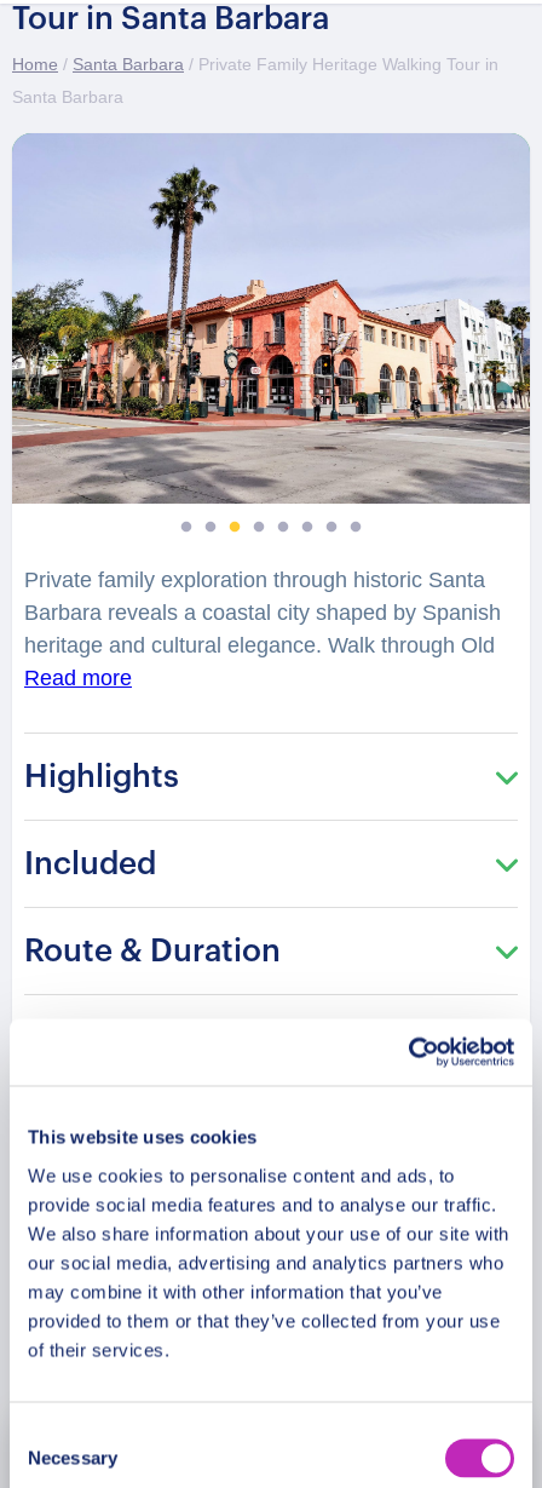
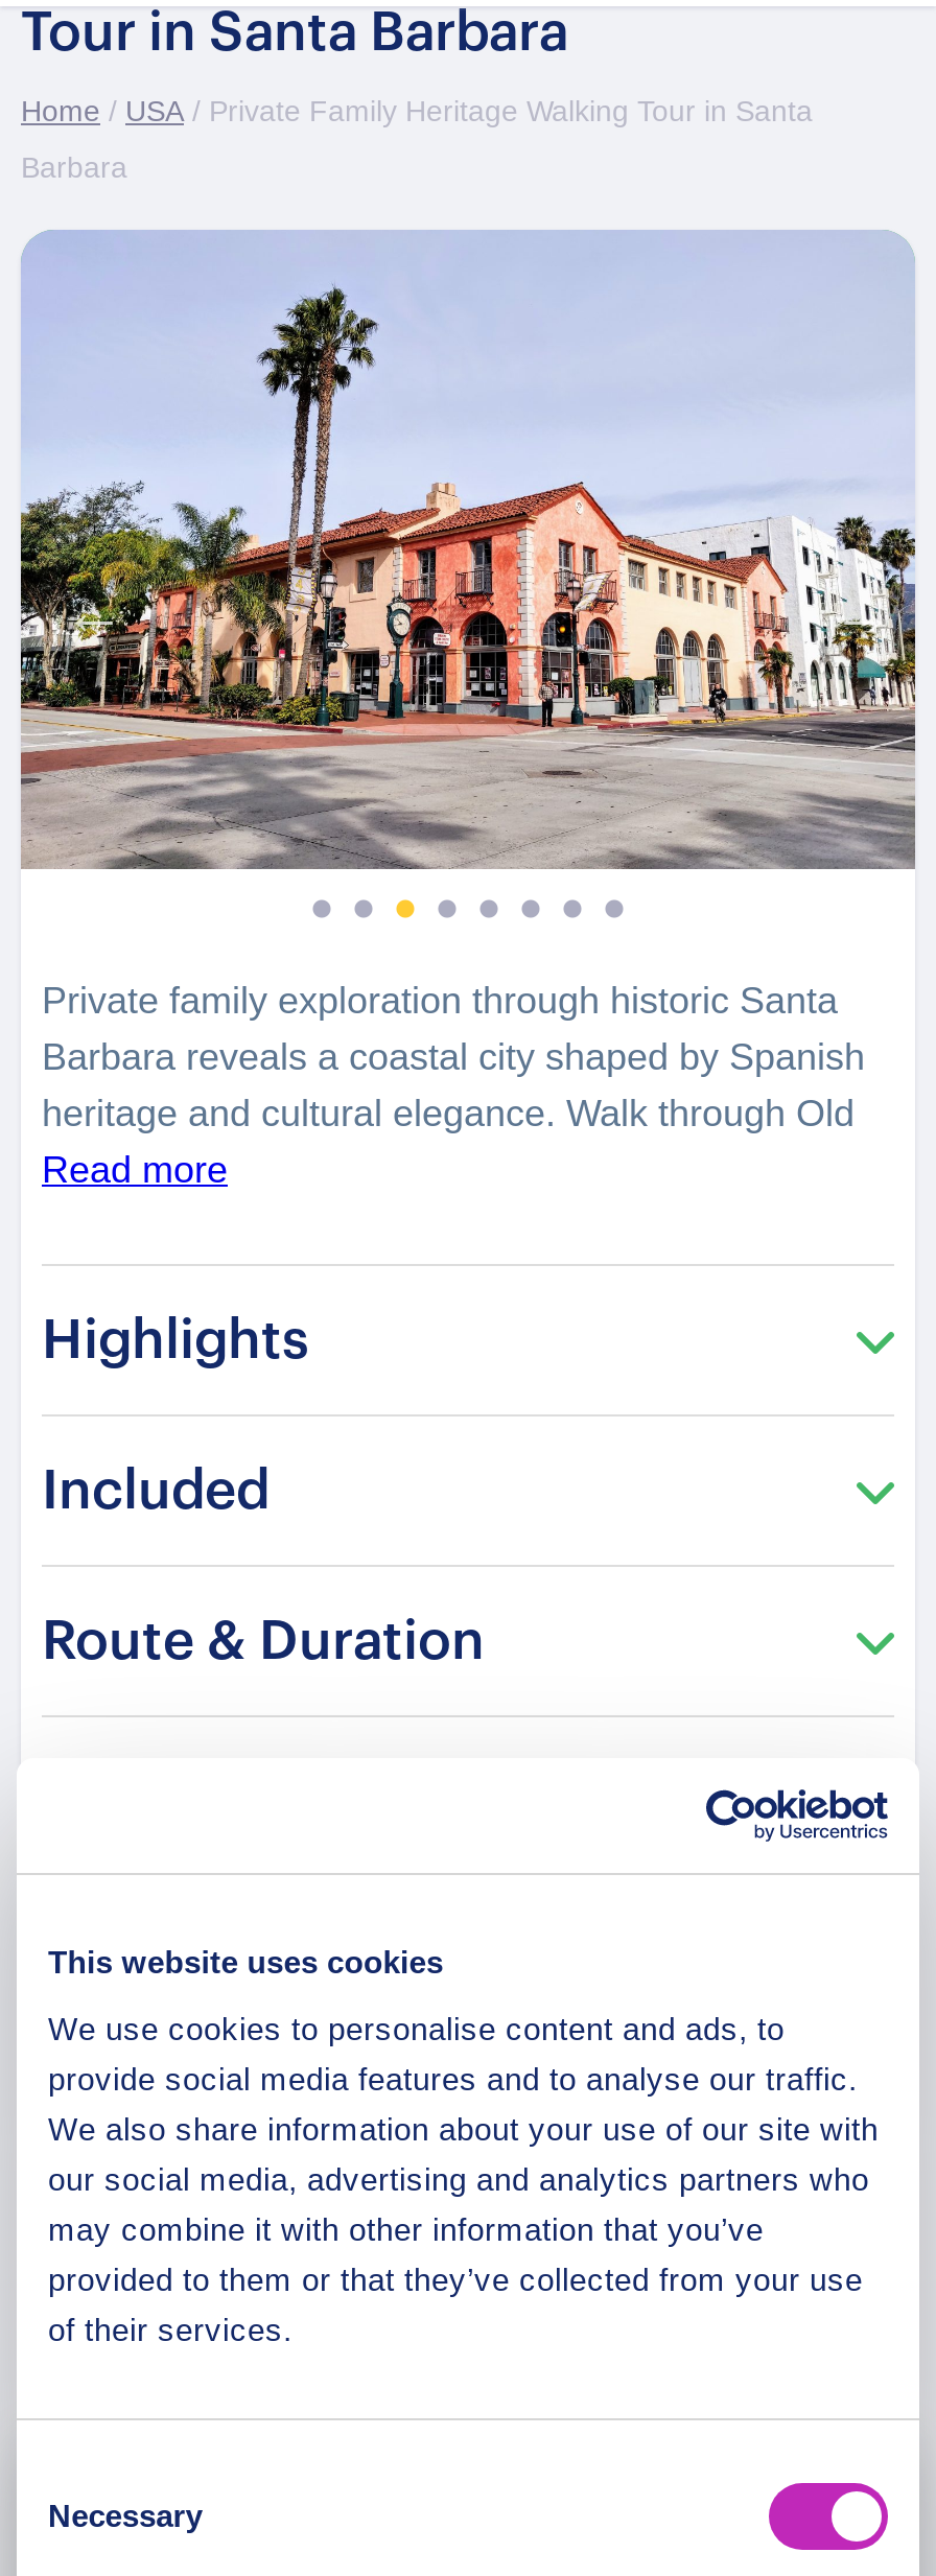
[12,55,498,74] Home / Santa Barbara / Private Family Heritage Walking Tour in -> [21,95,813,128] Home / USA / Private Family Heritage Walking Tour in Santa
[12,88,123,107] Santa Barbara -> [21,151,127,185] Barbara

